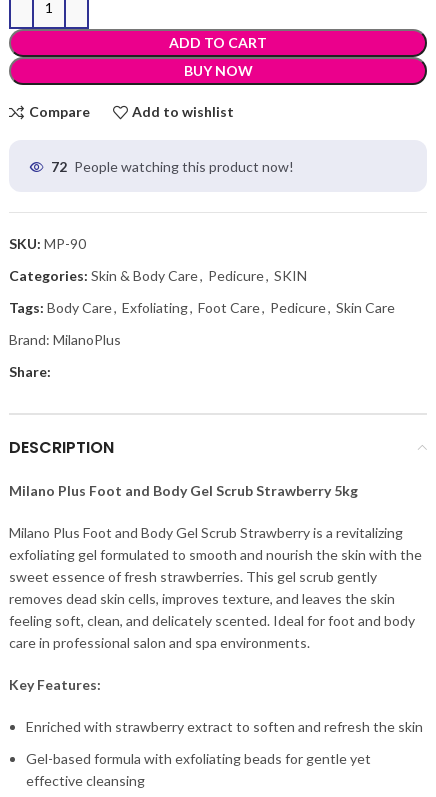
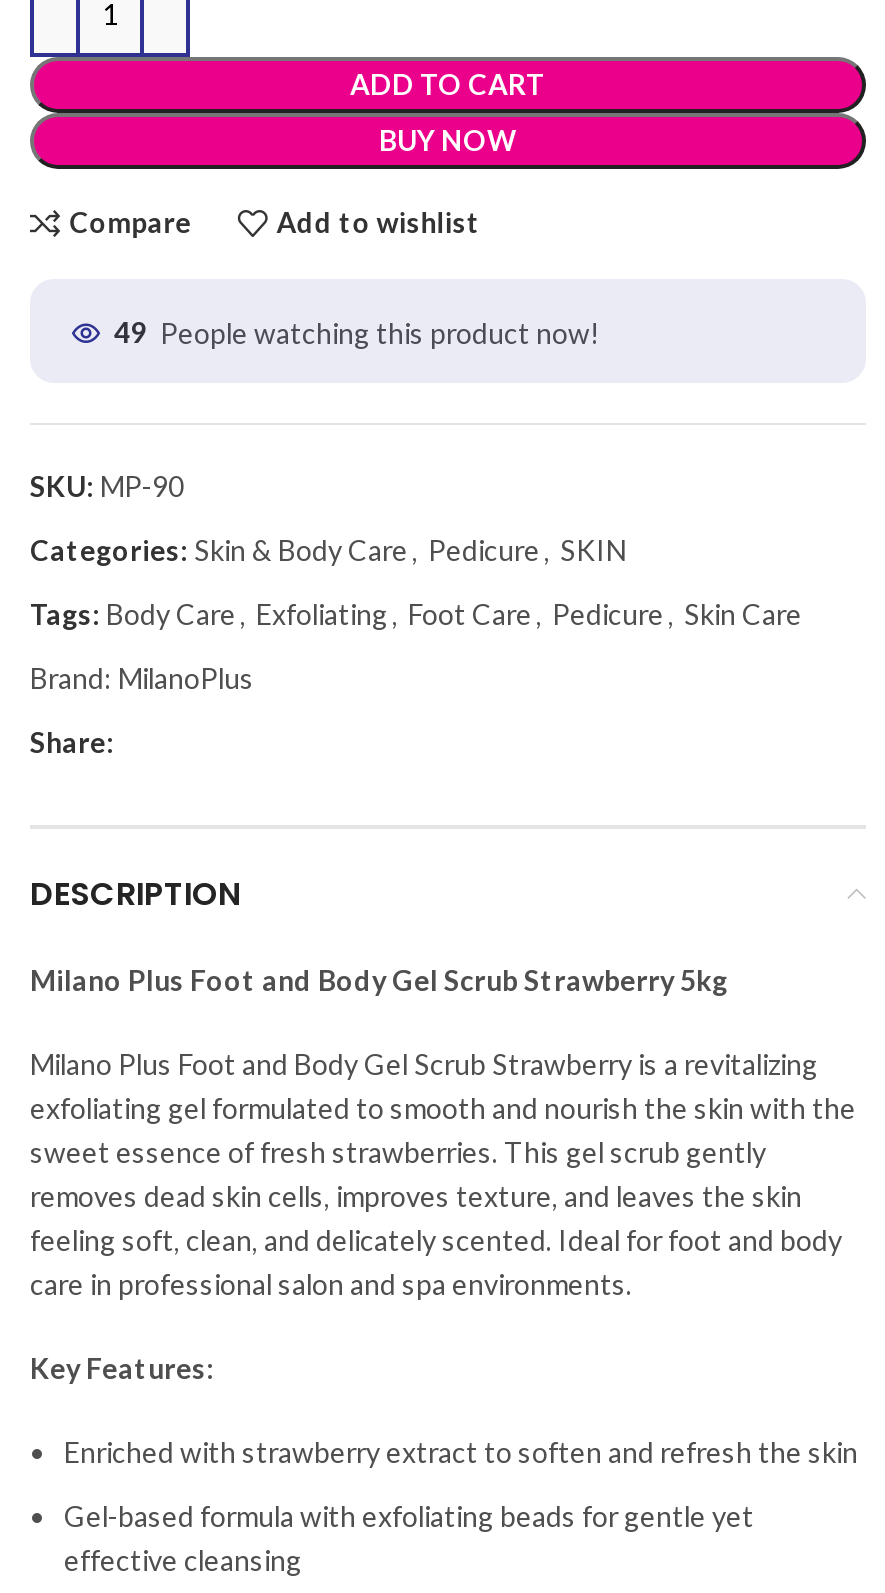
[51,158,294,175] 72 People watching this product now! -> [114,316,600,350] 49 People watching this product now!

